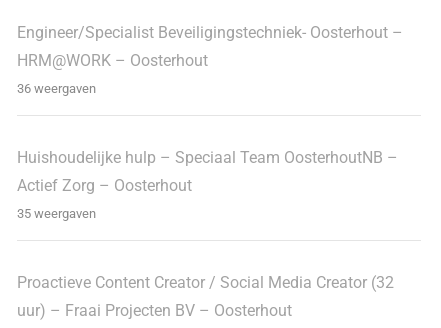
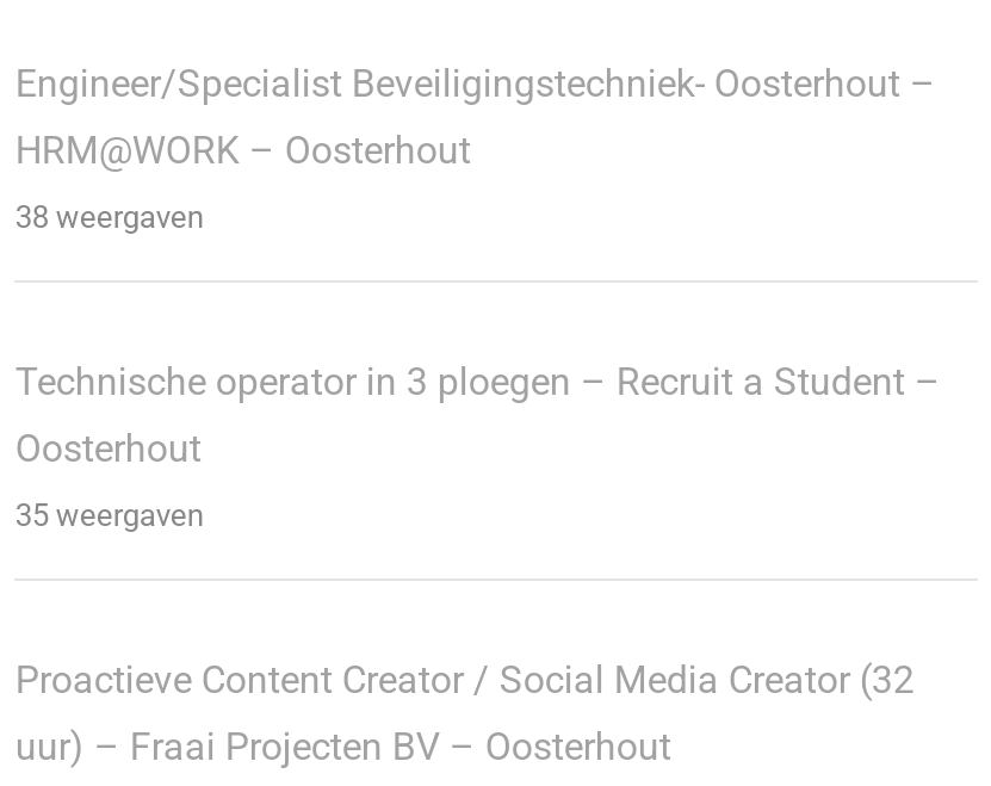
[17,81,96,96] 36 weergaven -> [15,200,204,236] 38 weergaven
[17,148,398,167] Huishoudelijke hulp – Speciaal Team OosterhoutNB – -> [15,360,941,405] Technische operator in 3 ploegen – Recruit a Student –
[17,176,192,195] Actief Zorg – Oosterhout -> [15,427,201,472] Oosterhout

